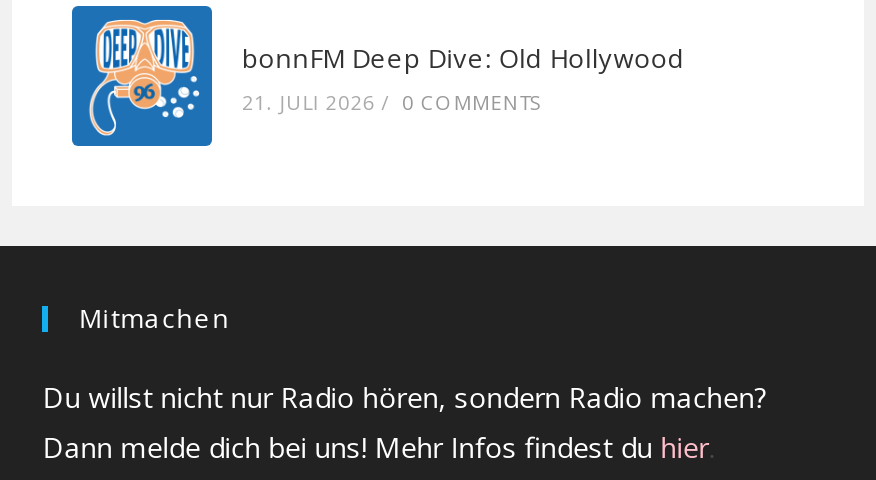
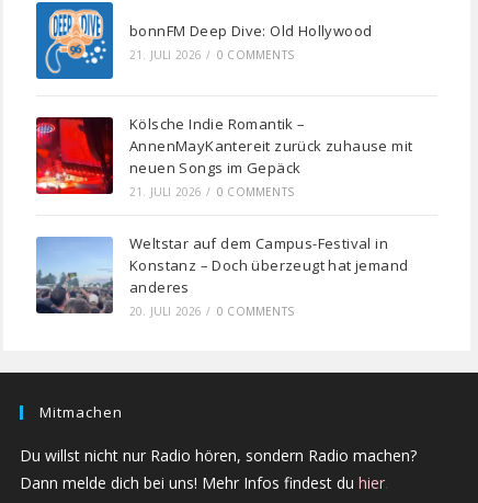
none -> [35,114,413,319] [image] | Kölsche Indie Romantik – | AnnenMayKantereit zurück zuhause mit | neuen Songs im Gepäck | 21. JULI 2026 / 0 COMMENTS | Weltstar auf dem Campus-Festival in | Konstanz – Doch überzeugt hat jemand | anderes | 20. JULI 2026 / 0 COMMENTS
none -> [35,236,114,318] [image]

